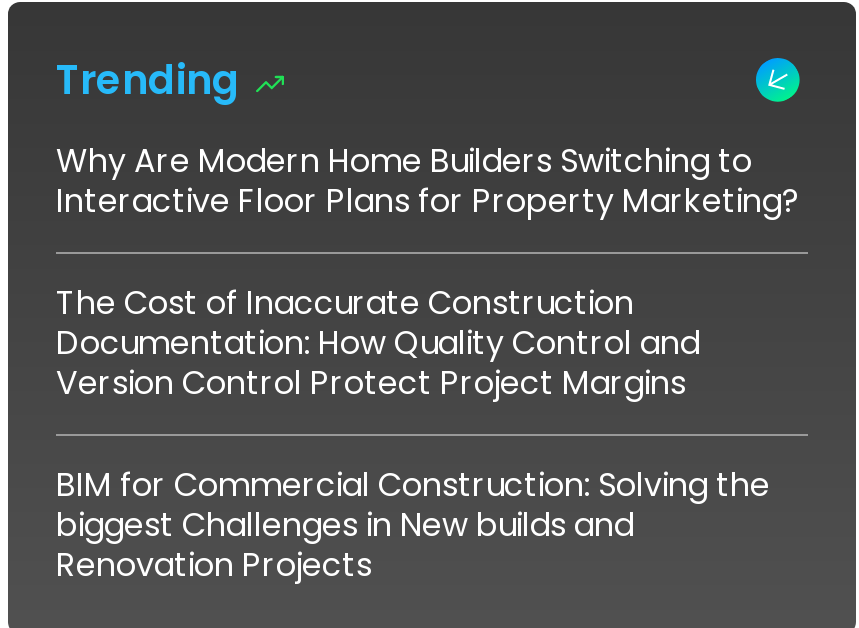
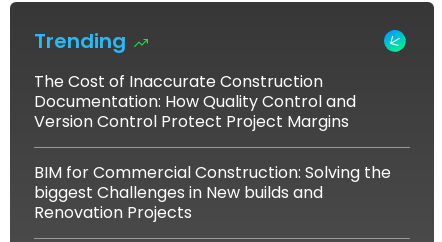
[56,139,800,225] Why Are Modern Home Builders Switching to | Interactive Floor Plans for Property Marketing? -> none

